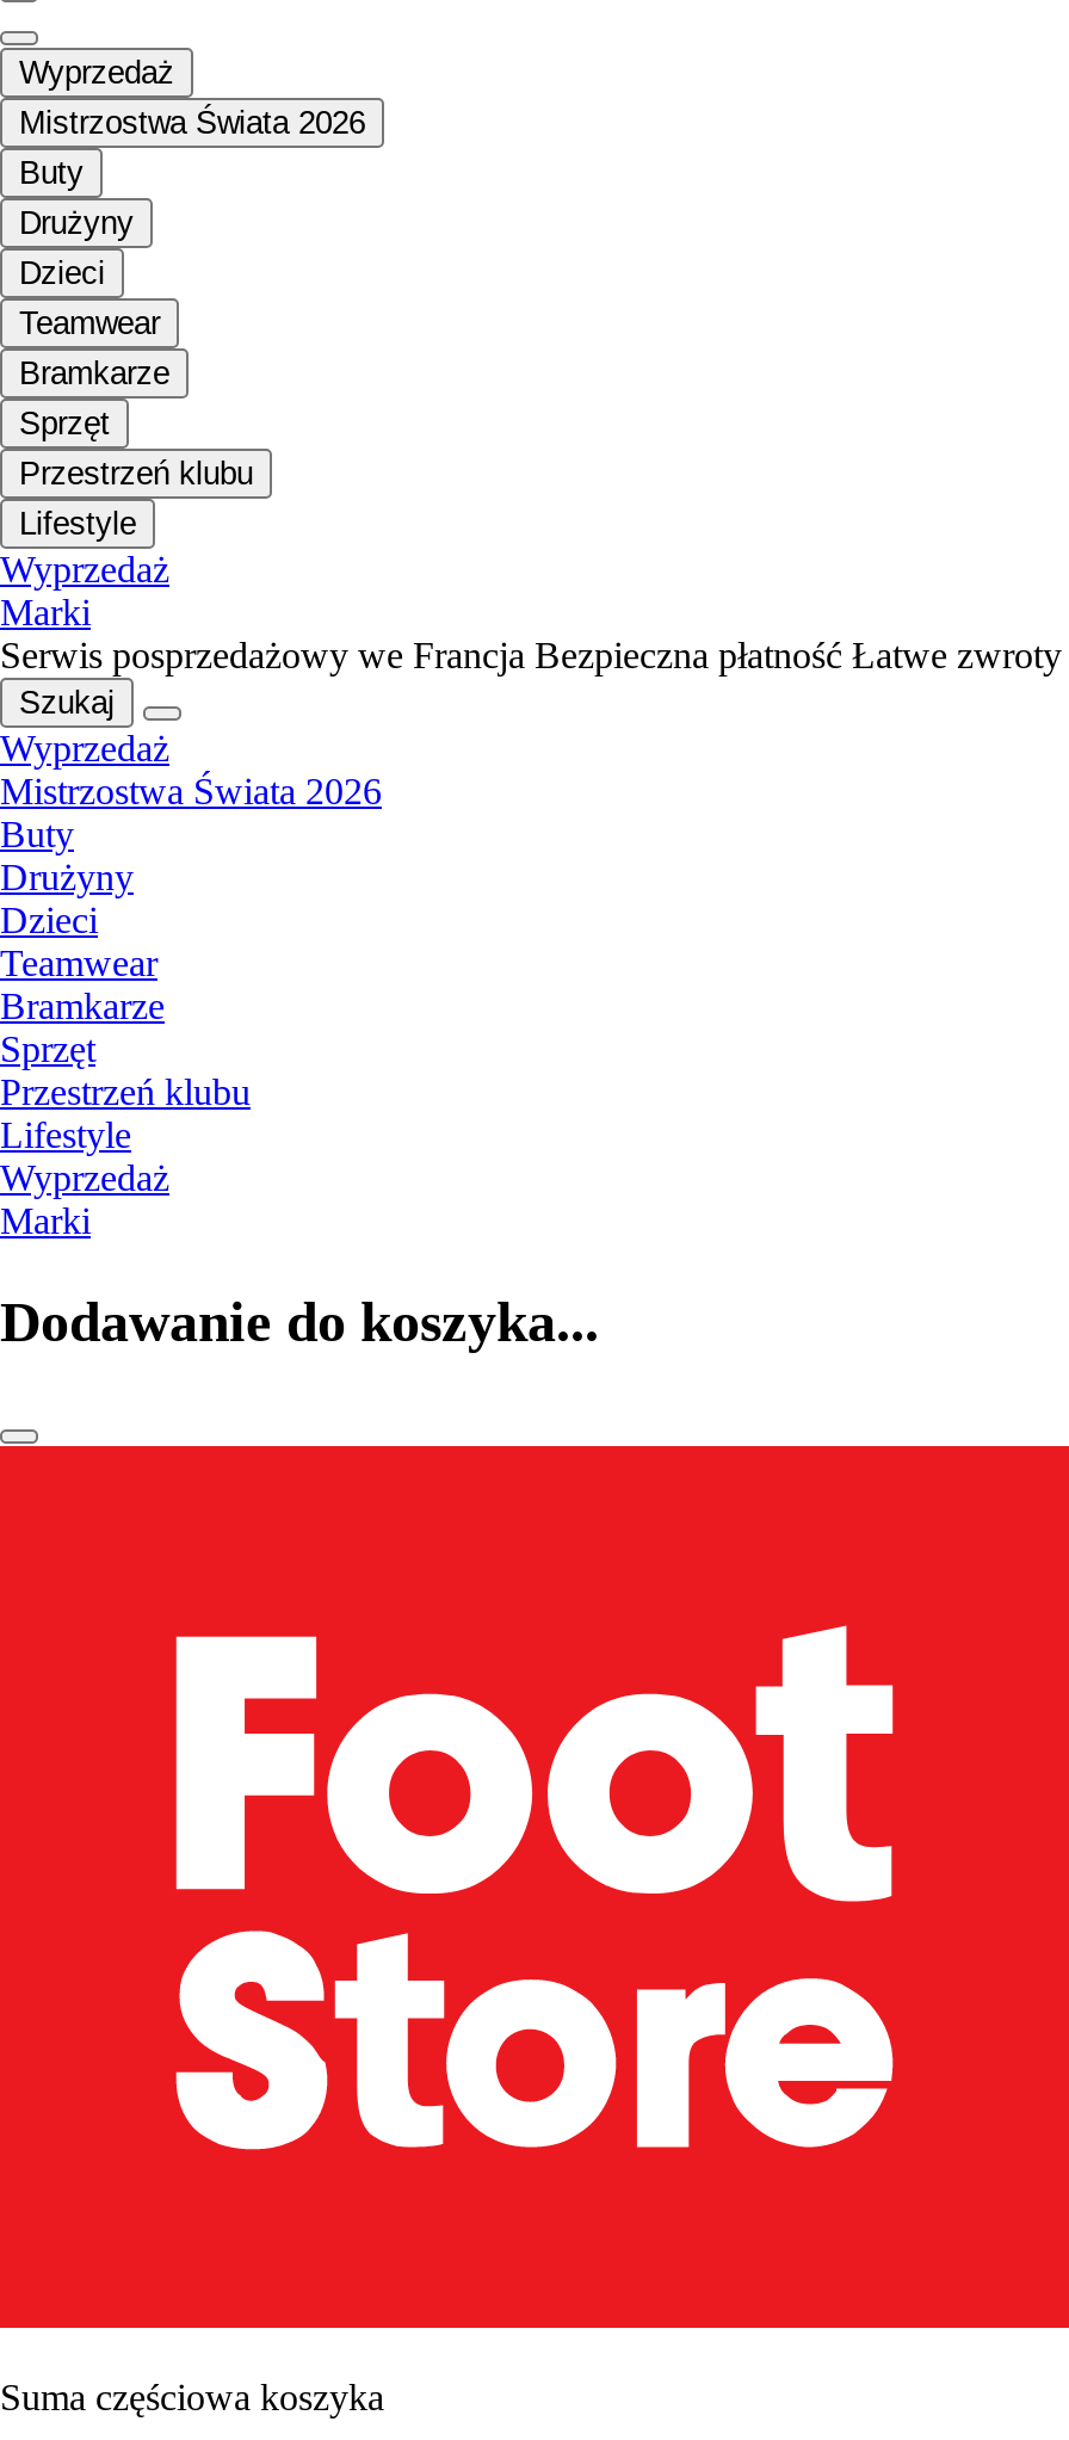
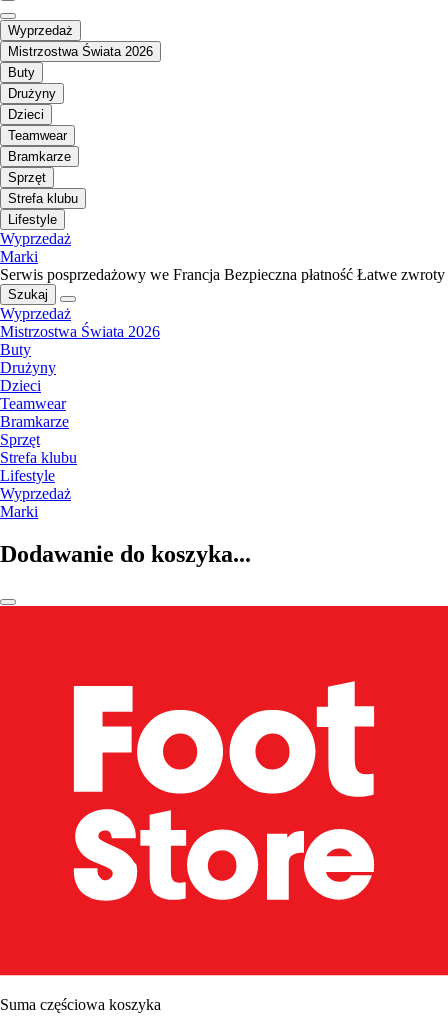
[19,457,253,493] Przestrzeń klubu -> [8,191,78,206] Strefa klubu
[0,1073,251,1113] Przestrzeń klubu -> [0,449,77,466] Strefa klubu

